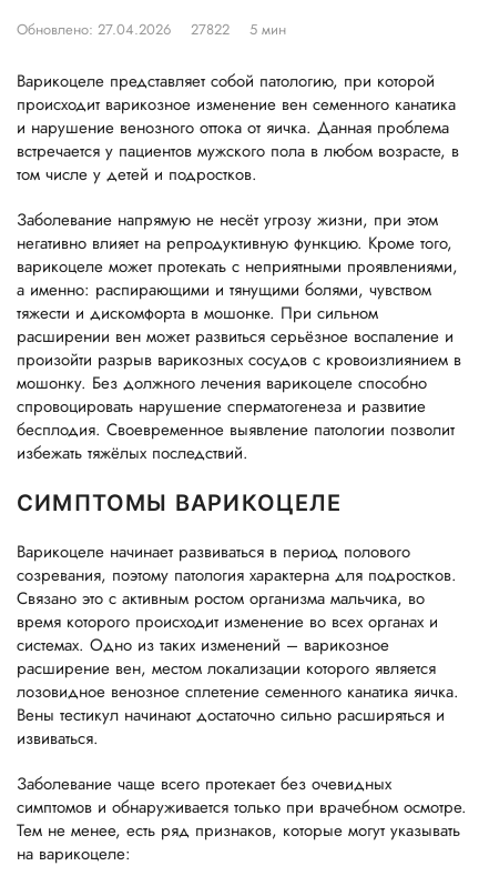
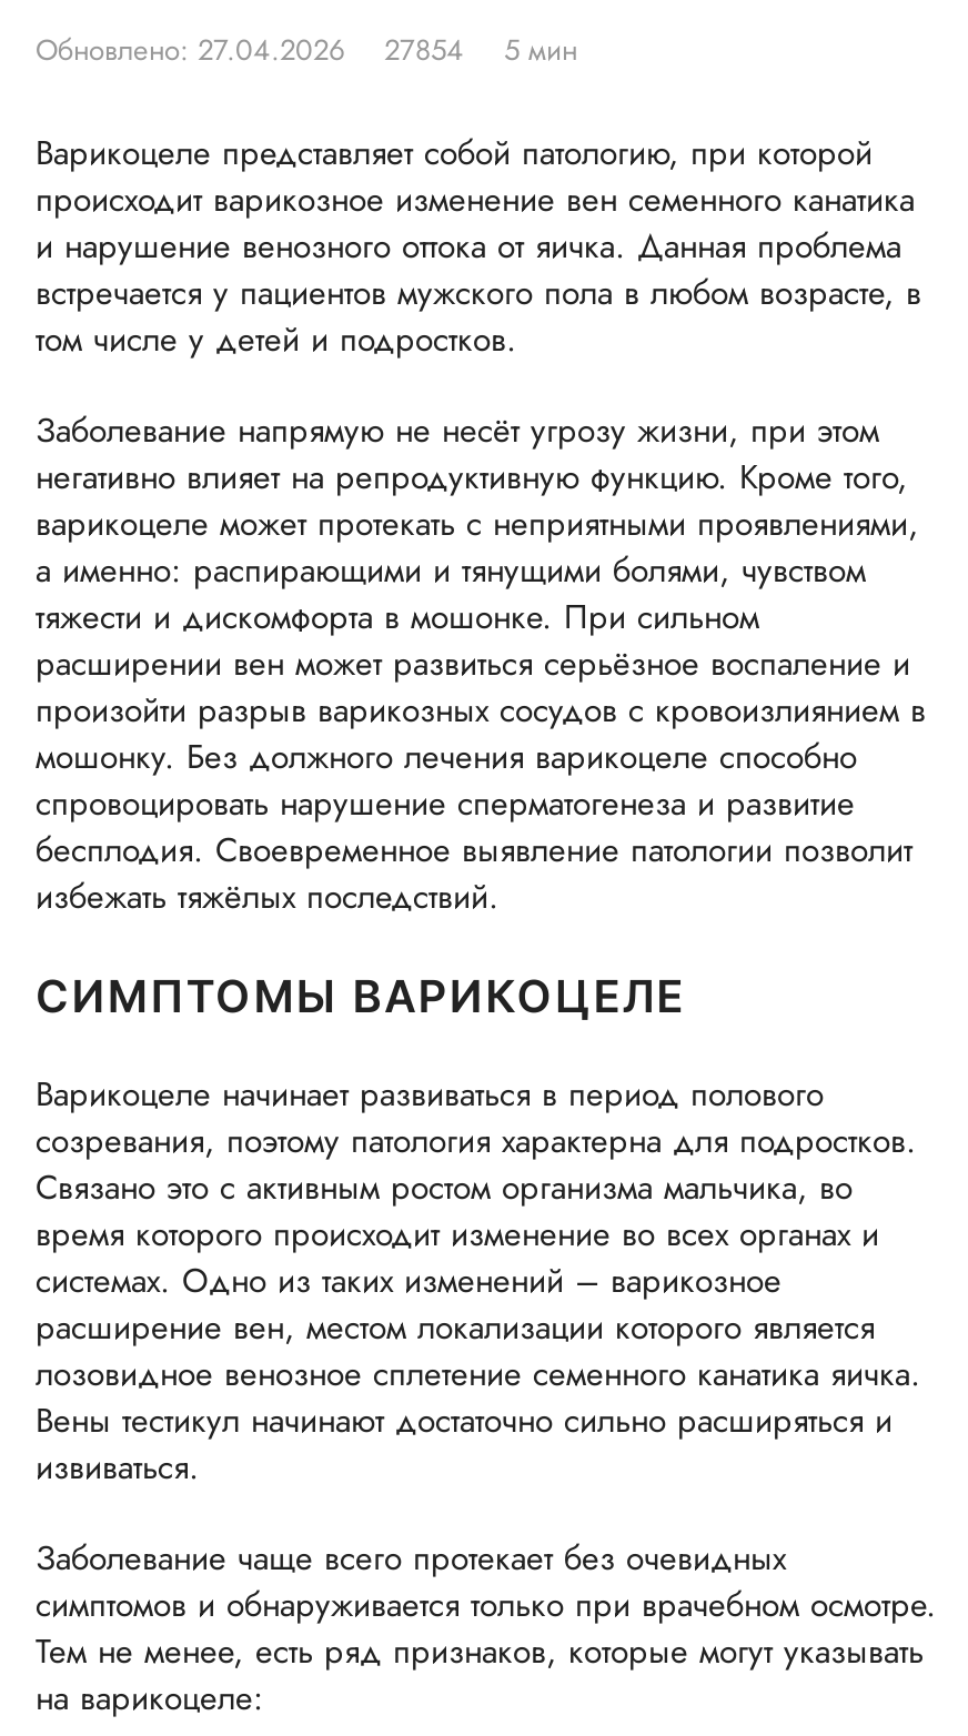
[17,19,286,40] Обновлено: 27.04.2026 27822 5 мин -> [36,29,577,71] Обновлено: 27.04.2026 27854 5 мин

